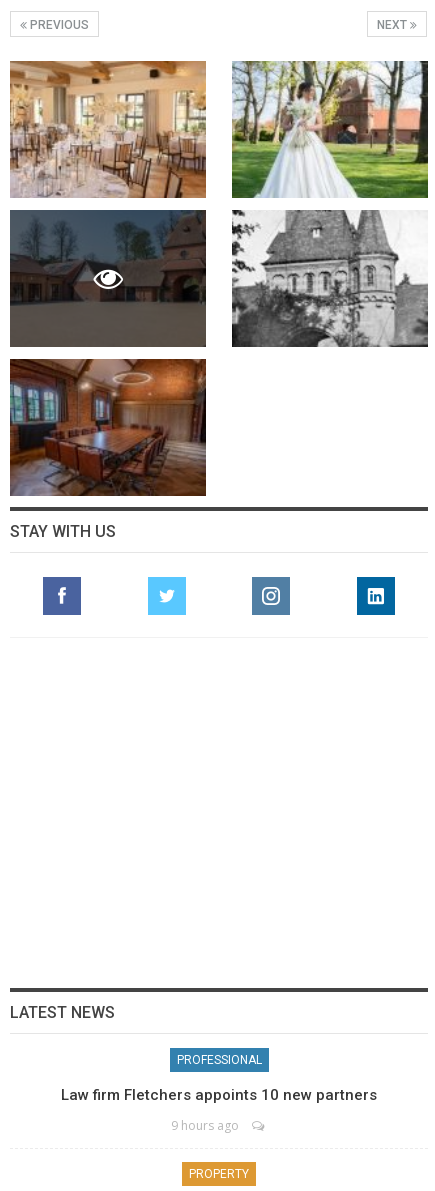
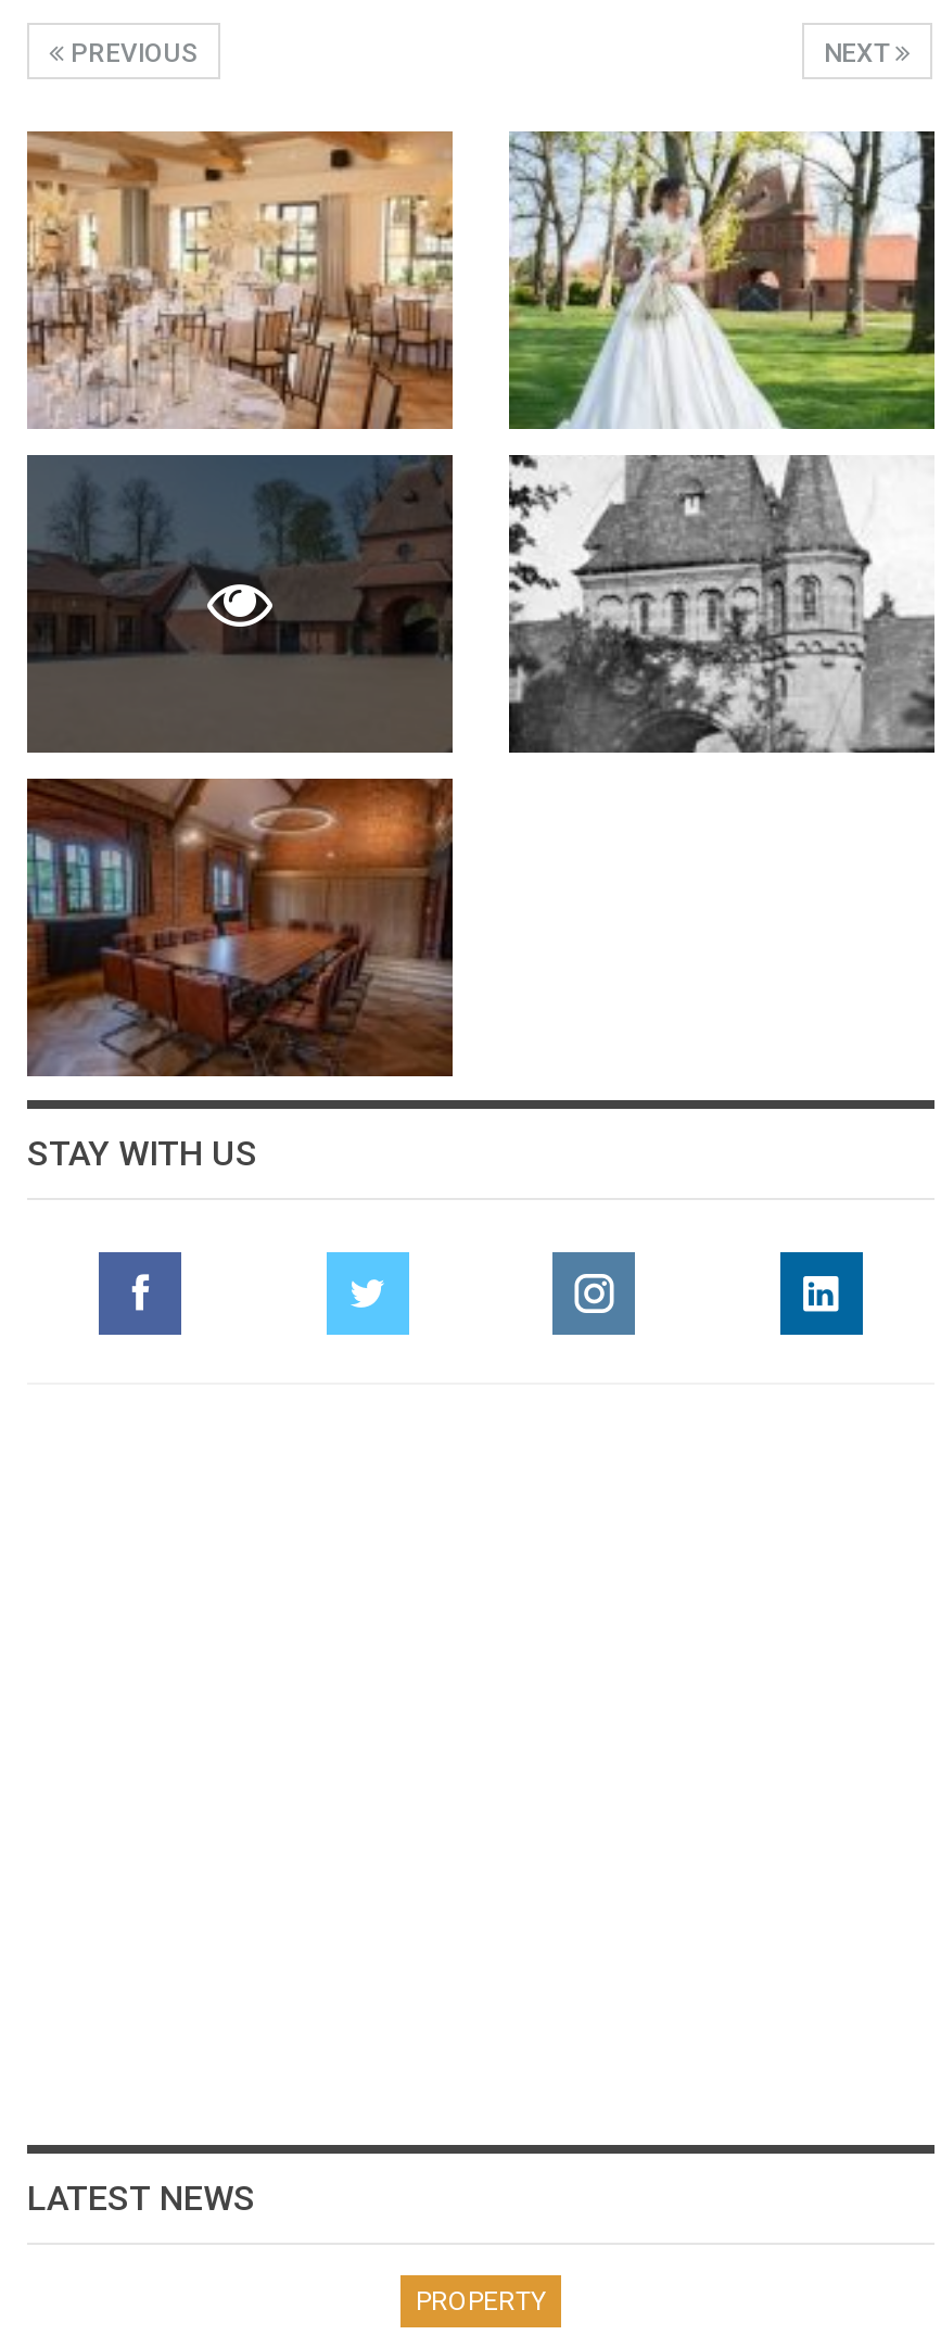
[61,1053,377,1134] PROFESSIONAL | Law firm Fletchers appoints 10 new partners | 9 hours ago -> none

